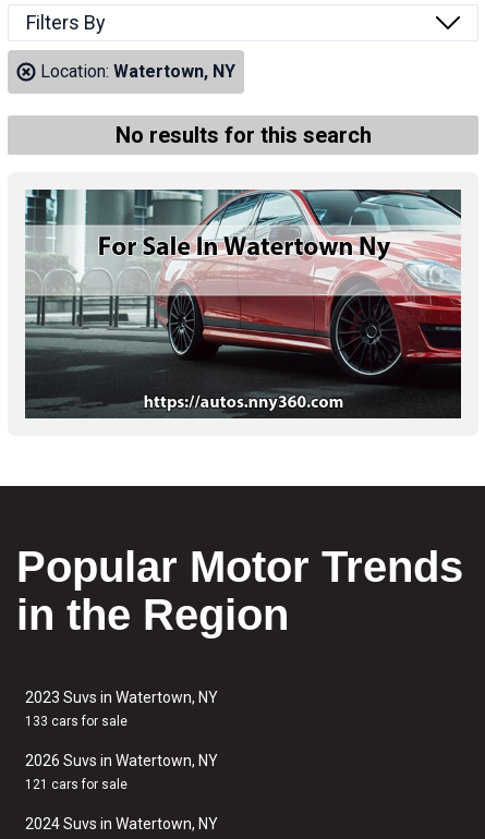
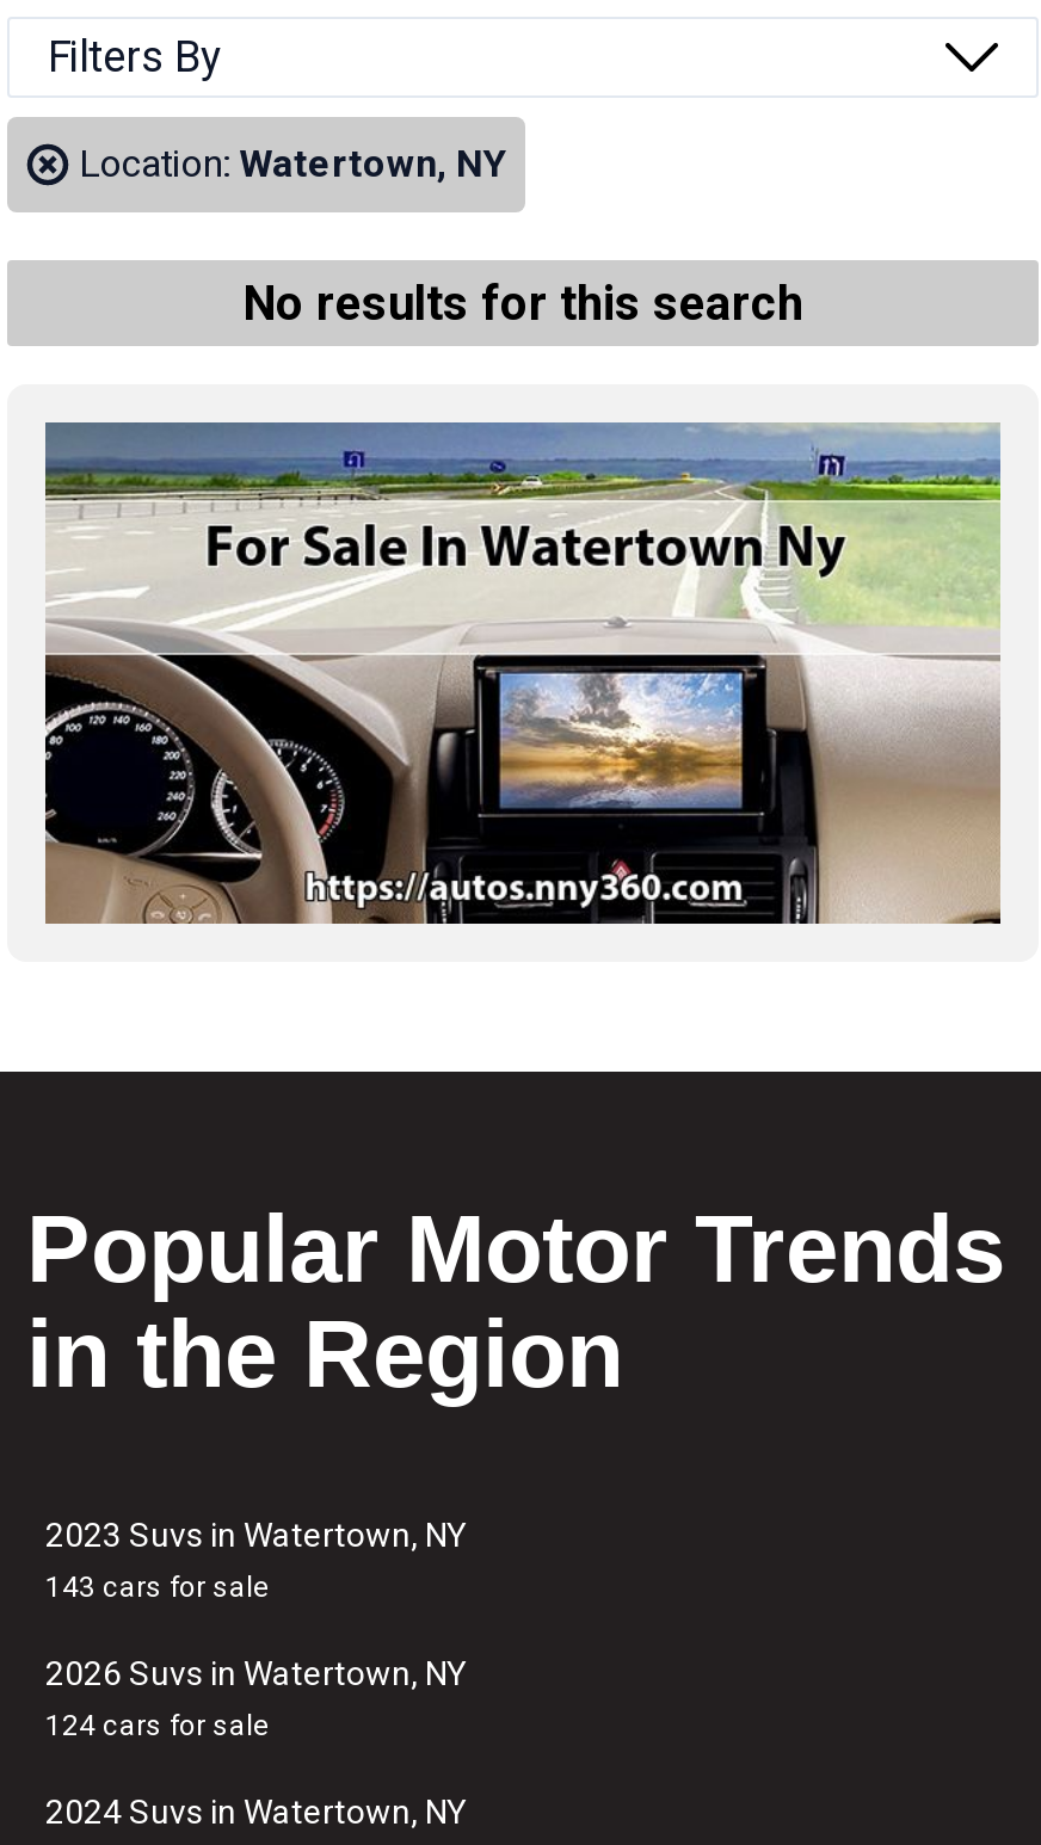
[24,189,462,420] [image] -> [43,420,1003,926] [image]
[25,714,128,729] 133 cars for sale -> [45,1571,270,1604] 143 cars for sale
[25,777,128,792] 121 cars for sale -> [45,1709,270,1742] 124 cars for sale

